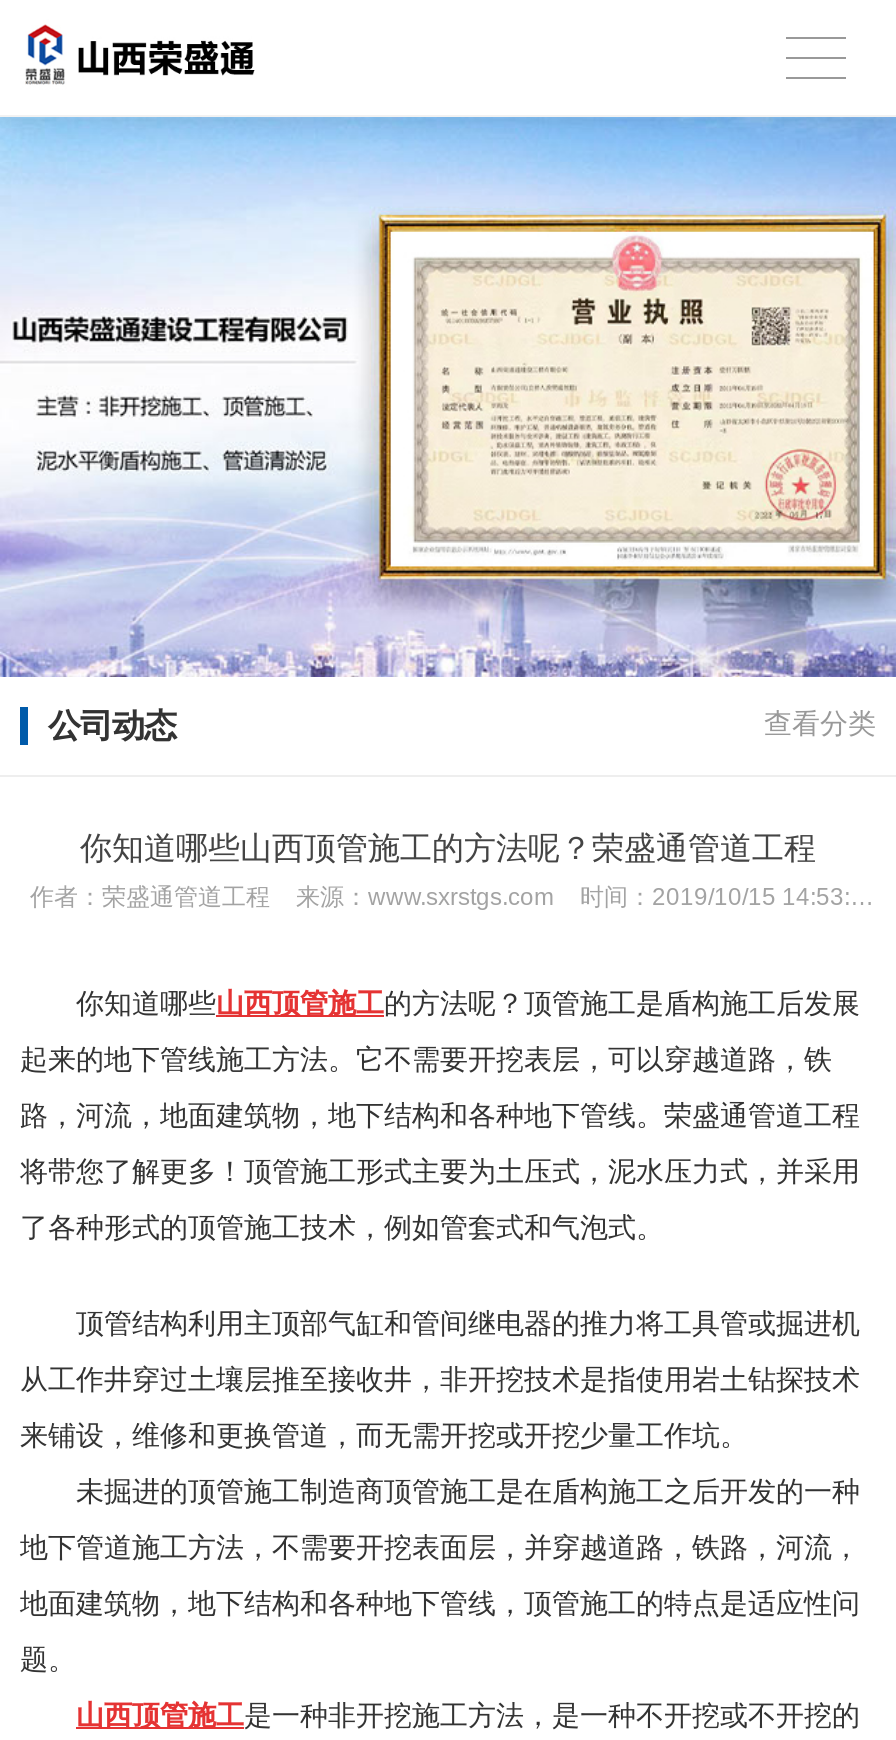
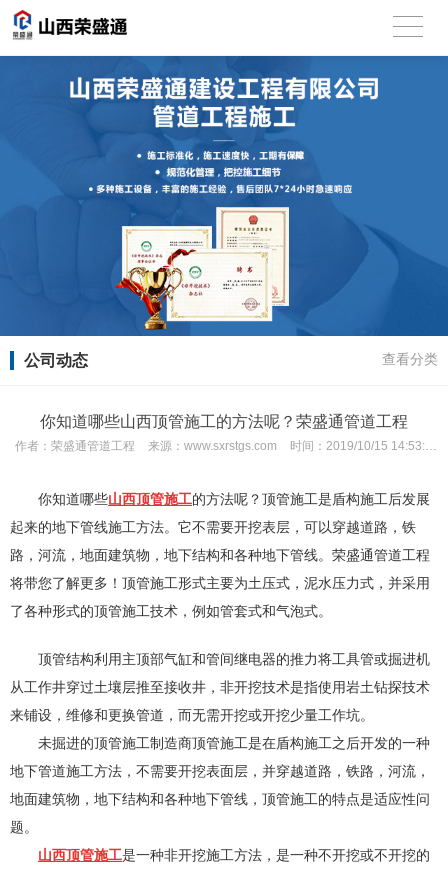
[6,115,890,679] [image] -> [3,56,445,337] [image]

